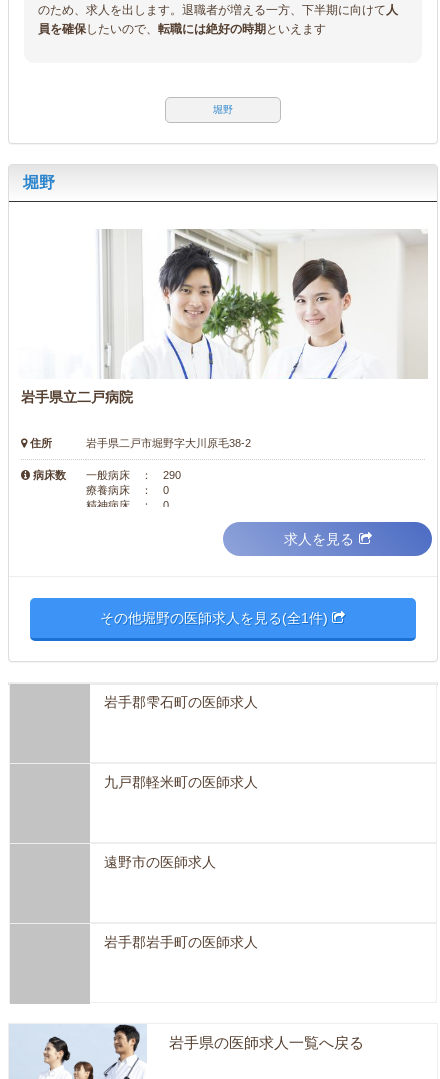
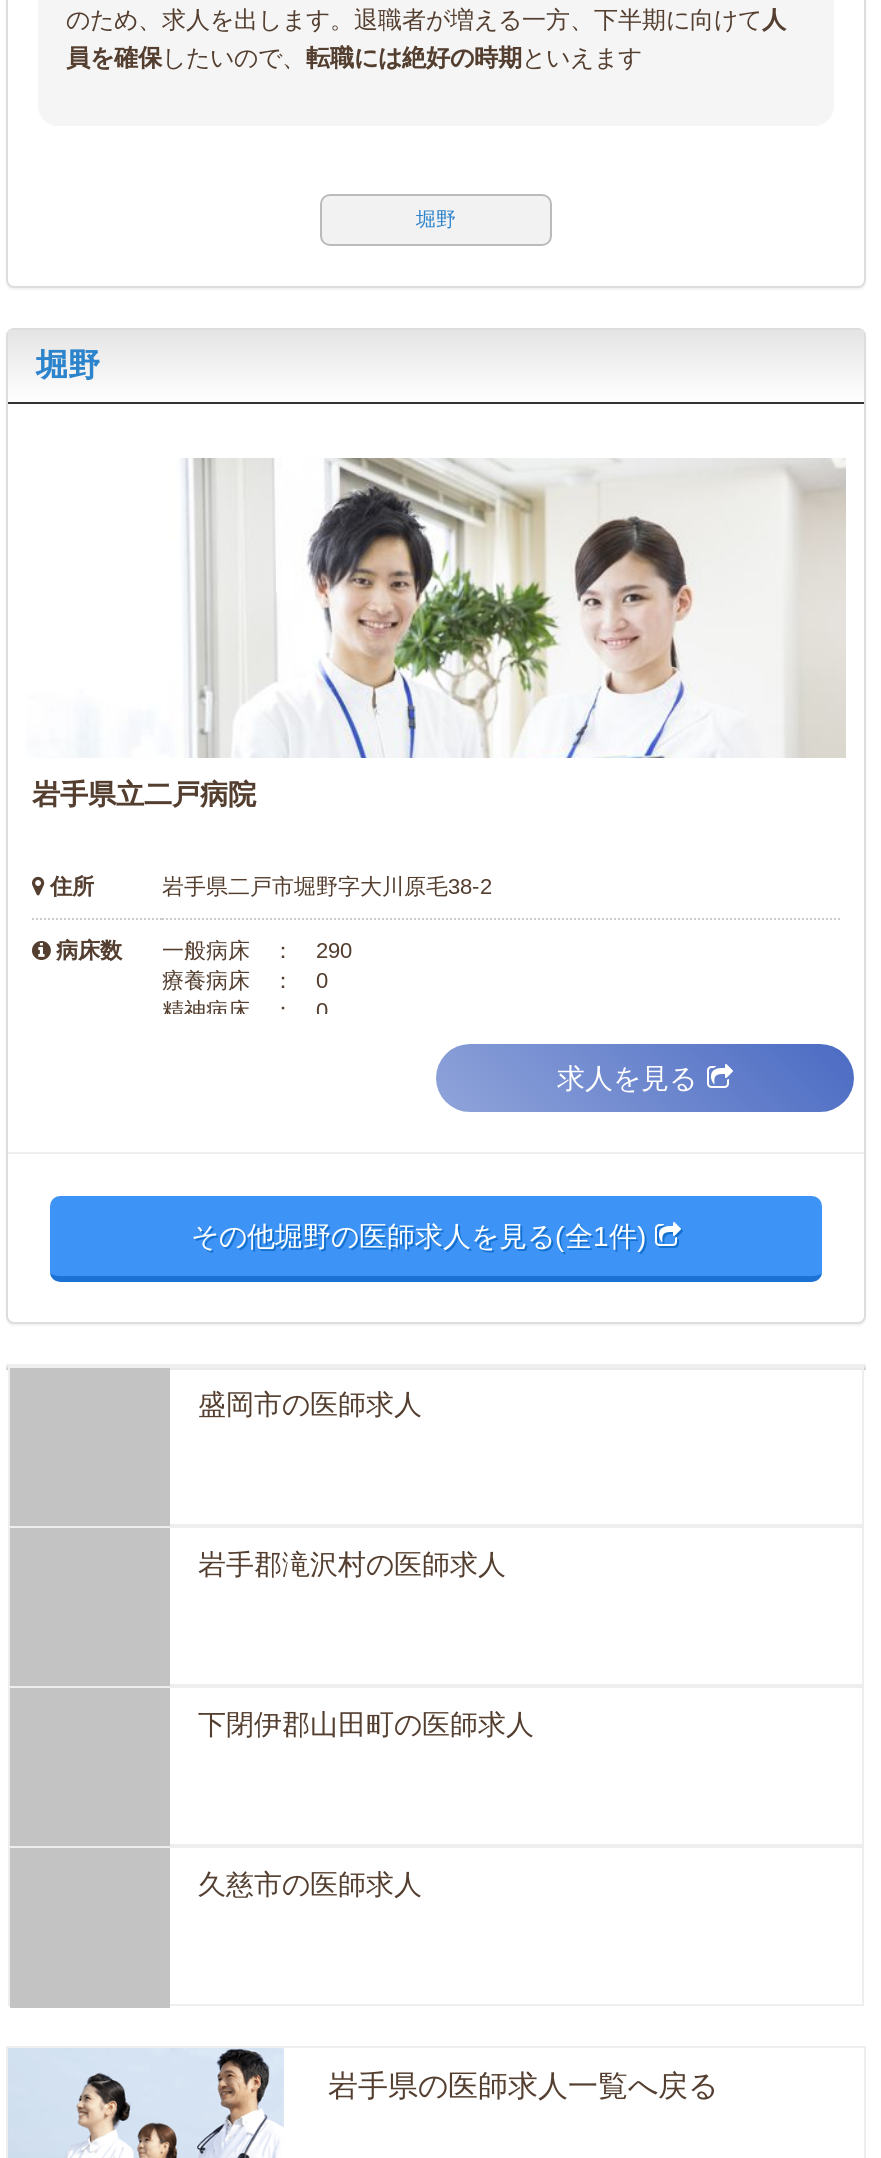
[104,694,258,710] 岩手郡雫石町の医師求人 -> [198,1388,422,1420] 盛岡市の医師求人
[104,774,258,790] 九戸郡軽米町の医師求人 -> [198,1548,506,1580] 岩手郡滝沢村の医師求人
[104,854,216,870] 遠野市の医師求人 -> [198,1708,534,1740] 下閉伊郡山田町の医師求人
[104,934,258,950] 岩手郡岩手町の医師求人 -> [198,1868,422,1900] 久慈市の医師求人

